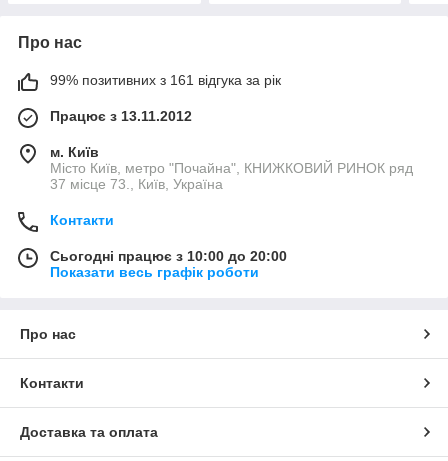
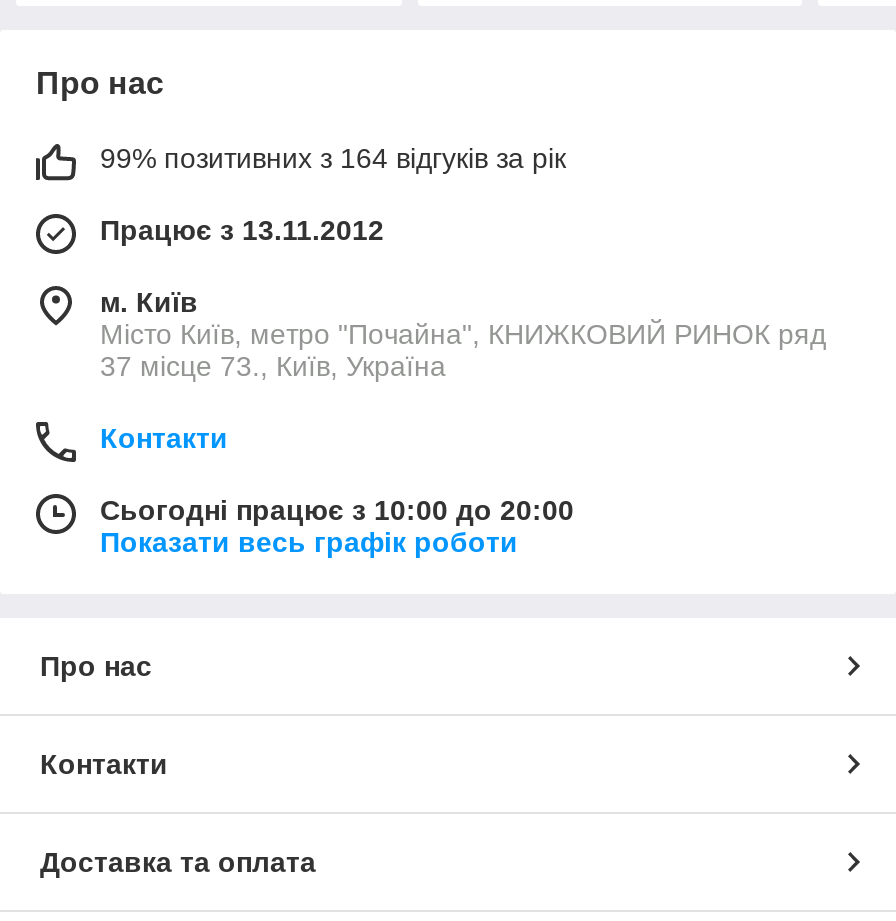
[50,72,281,88] 99% позитивних з 161 відгука за рік -> [100,143,566,175] 99% позитивних з 164 відгуків за рік

